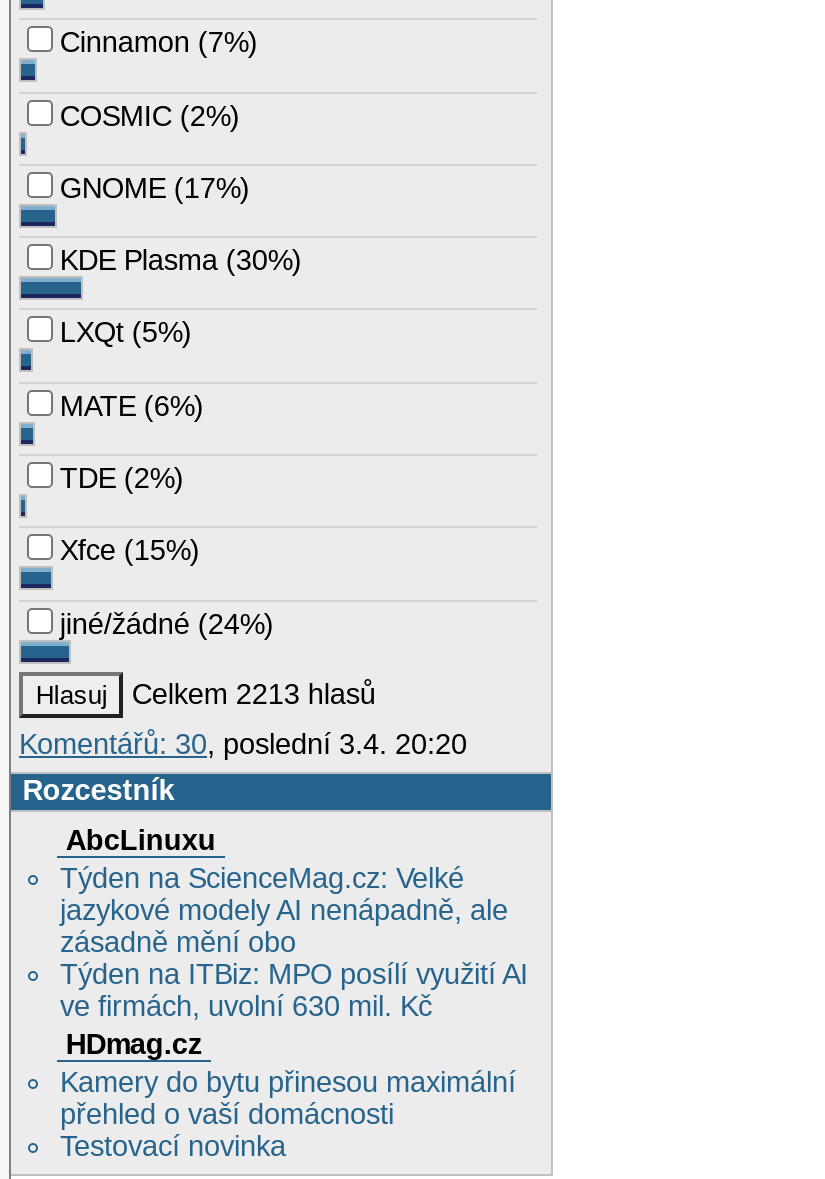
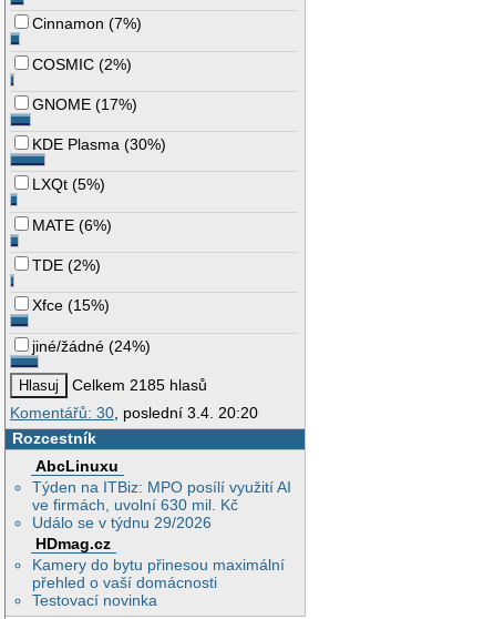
[124,678,376,710] Celkem 2213 hlasů -> [68,376,207,394] Celkem 2185 hlasů
[60,862,508,958] Týden na ScienceMag.cz: Velké | jazykové modely AI nenápadně, ale | zásadně mění obo -> none
moved [60,958,528,1022] -> [33,478,292,513]: Týden na ITBiz: MPO posílí využití AI | ve firmách, uvolní 630 mil. Kč
none -> [33,513,212,531] Událo se v týdnu 29/2026

